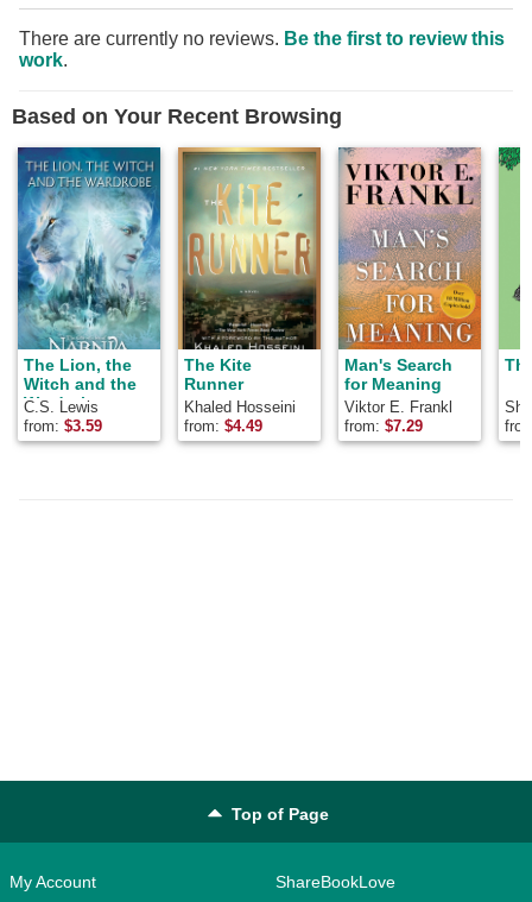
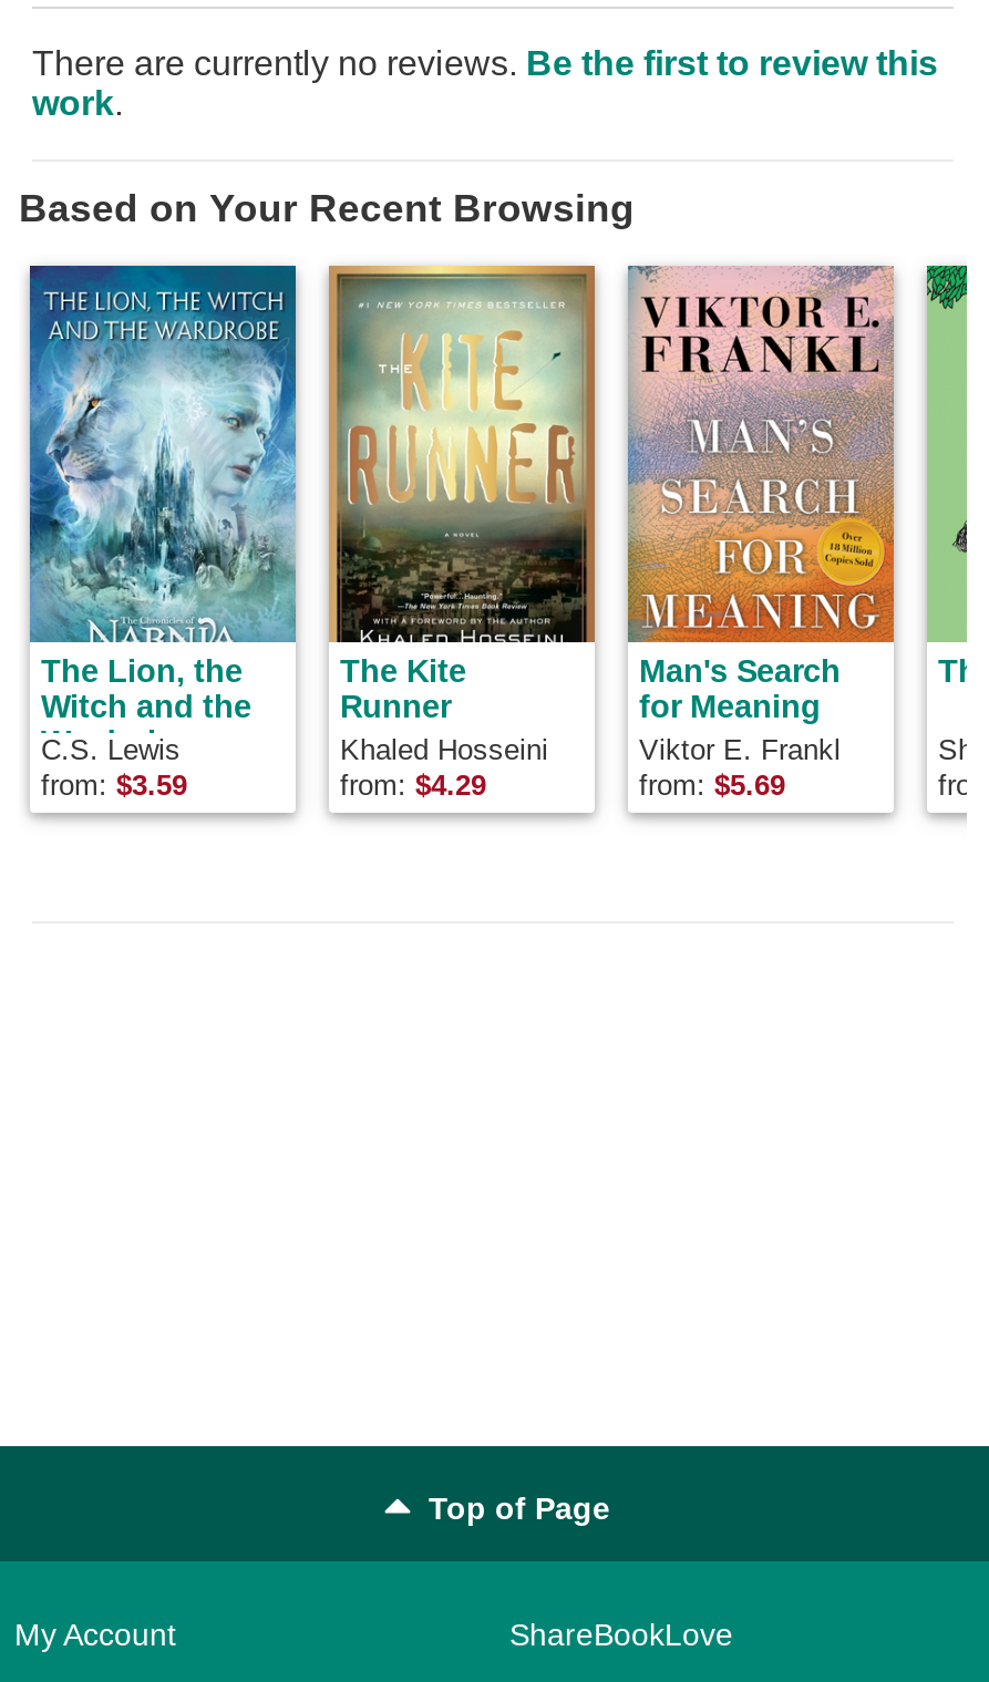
[184,417,262,435] from: $4.49 -> [340,768,486,802] from: $4.29
[344,417,423,435] from: $7.29 -> [639,768,785,802] from: $5.69

